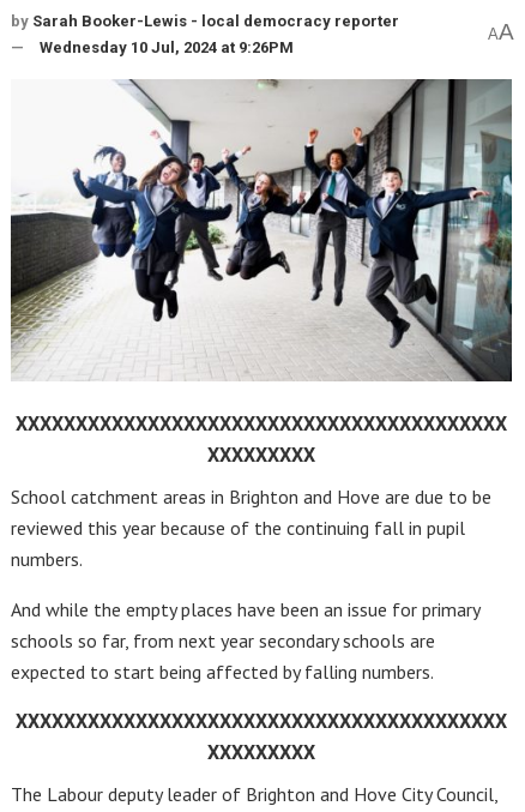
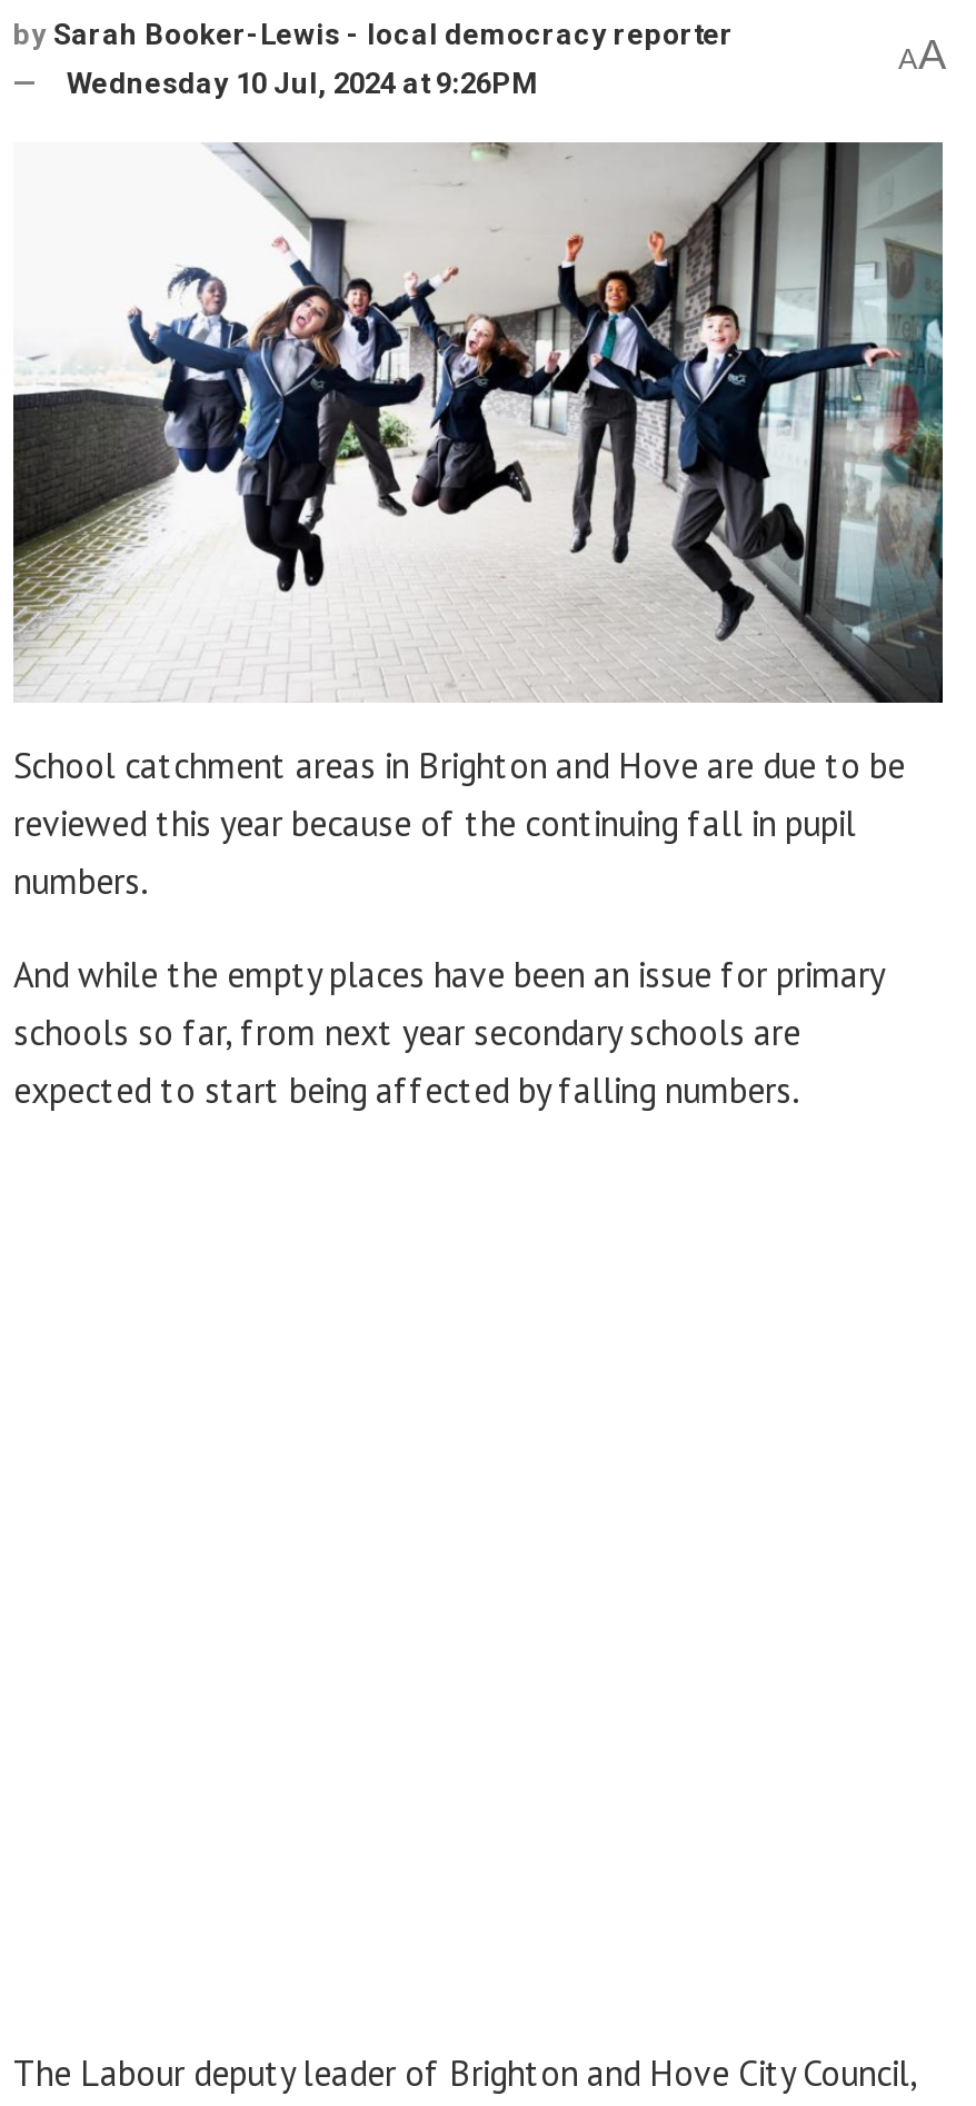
[16,413,507,467] XXXXXXXXXXXXXXXXXXXXXXXXXXXXXXXXXXXXXXXXX | XXXXXXXXX -> none
moved [11,485,491,684] -> [13,743,905,1113]: School catchment areas in Brighton and Hove are due to be | reviewed this year because of the continuing fall in pupil | numbers. | And while the empty places have been an issue for primary | schools so far, from next year secondary schools are | expected to start being affected by falling numbers.
[16,710,507,764] XXXXXXXXXXXXXXXXXXXXXXXXXXXXXXXXXXXXXXXXX | XXXXXXXXX -> none

